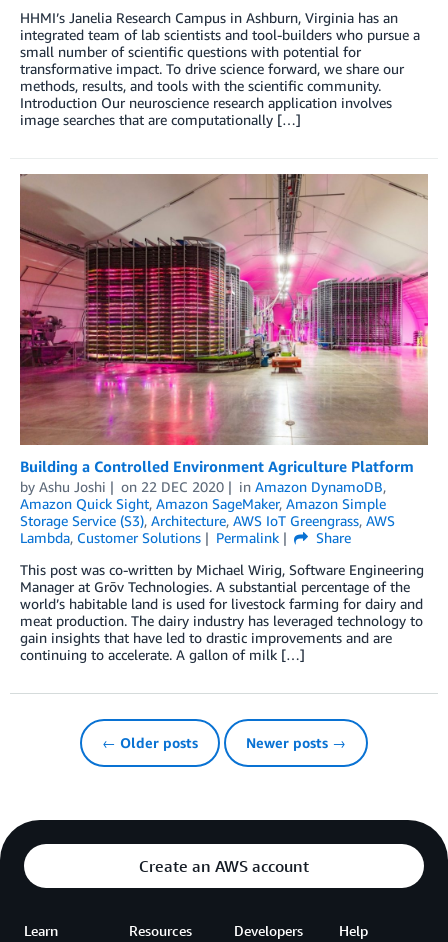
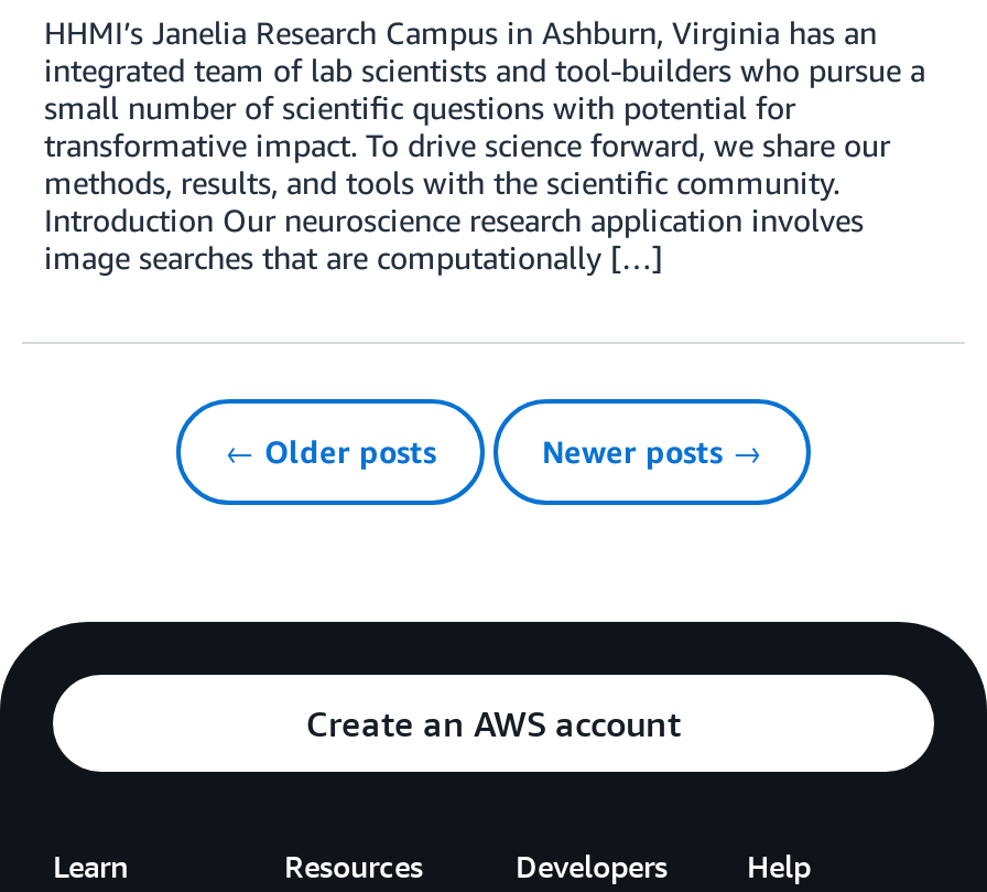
[19,173,429,663] [image] | Building a Controlled Environment Agriculture Platform | by Ashu Joshi | on 22 DEC 2020 | in Amazon DynamoDB, | Amazon Quick Sight, Amazon SageMaker, Amazon Simple | Storage Service (S3), Architecture,AWS IoT Greengrass, AWS | Lambda, Customer Solutions | Permalink | Share | This post was co-written by Michael Wirig, Software Engineering | Manager at Grōv Technologies. A substantial percentage of the | world’s habitable land is used for livestock farming for dairy and | meat production. The dairy industry has leveraged technology to | gain insights that have led to drastic improvements and are | continuing to accelerate. A gallon of milk […] -> none

